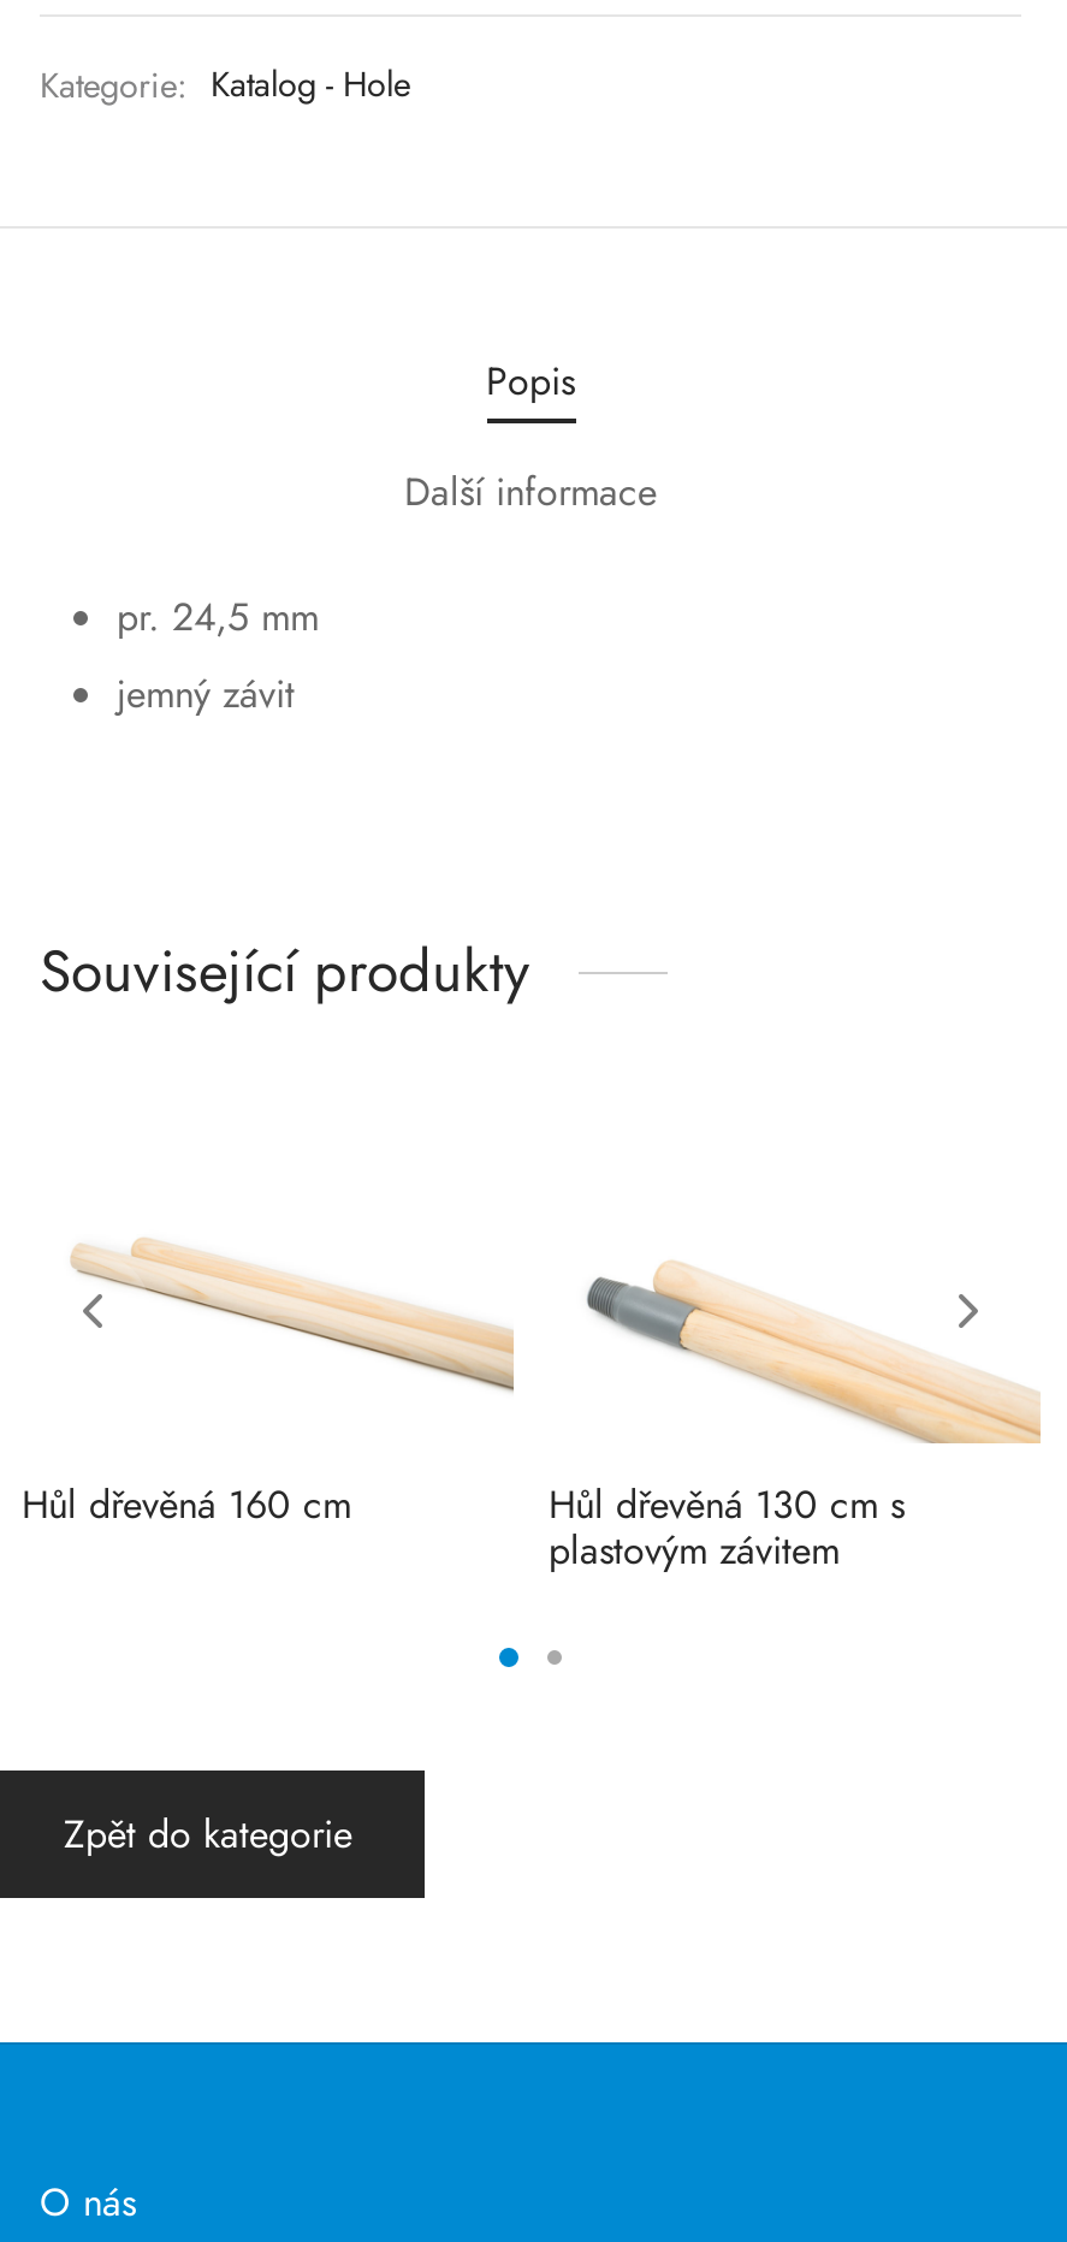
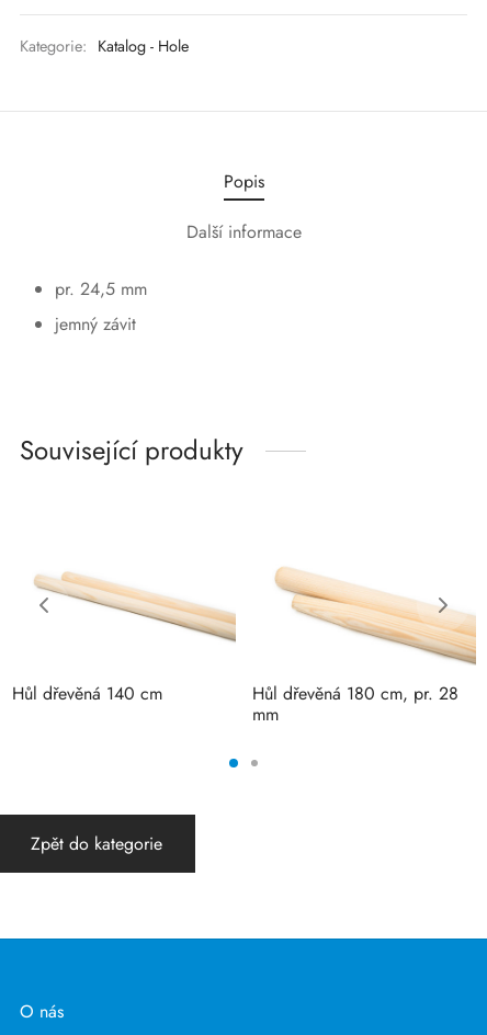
[22,1229,1038,1578] [image] | Hůl dřevěná 160 cm | Hůl dřevěná 130 cm s | plastovým závitem -> [12,567,477,727] [image] | Hůl dřevěná 140 cm | Hůl dřevěná 180 cm, pr. 28 | mm

